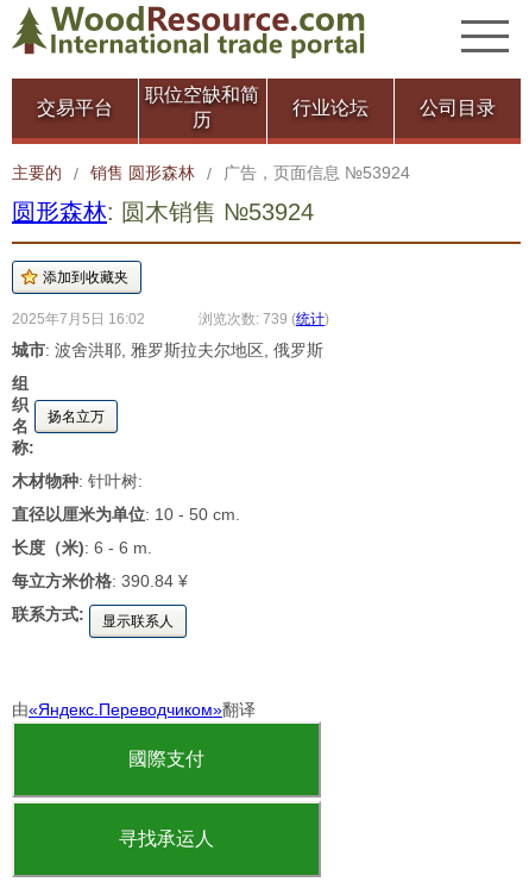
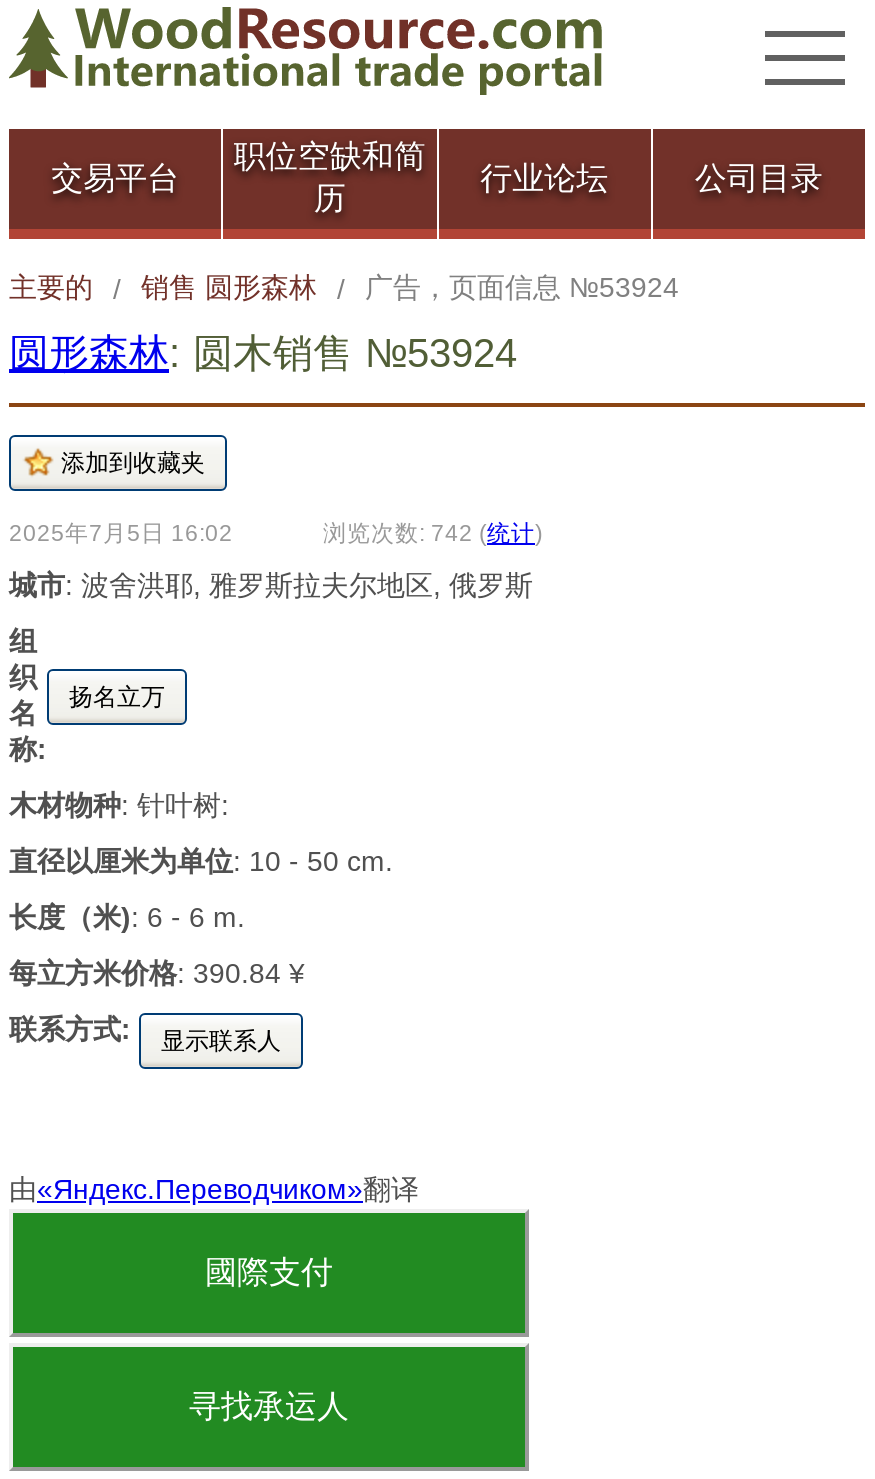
[199,311,329,326] 浏览次数: 739 (统计) -> [323,519,543,545] 浏览次数: 742 (统计)

